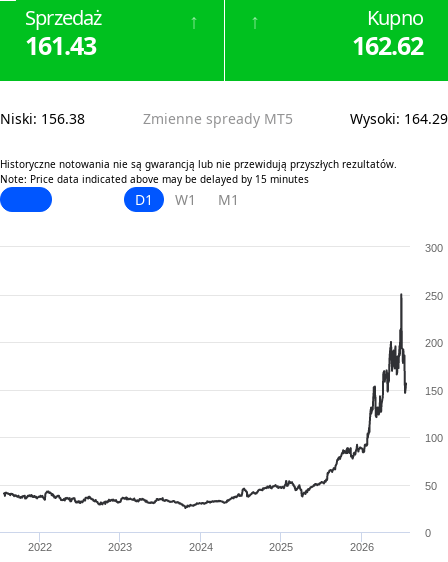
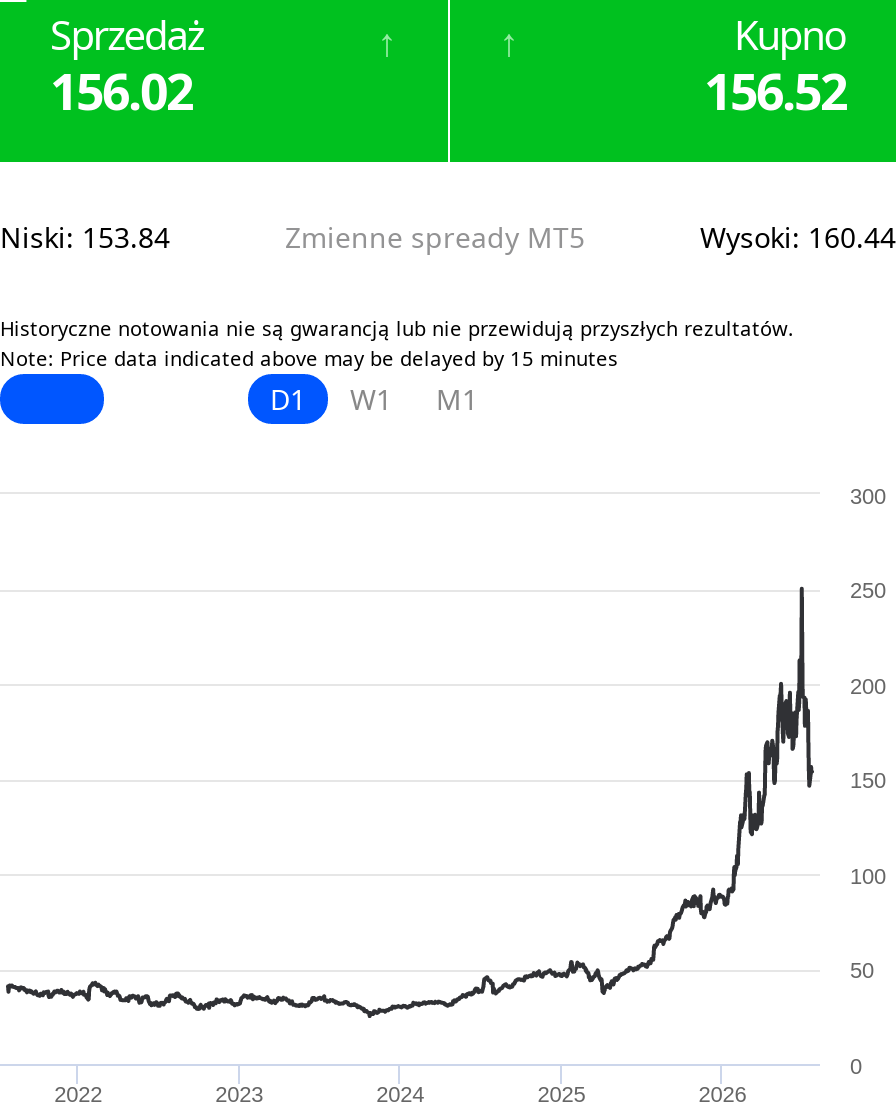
[25,28,96,62] 161.43 -> [50,56,192,124] 156.02
[352,28,423,62] 162.62 -> [704,56,846,124] 156.52
[0,109,85,128] Niski: 156.38 -> [0,218,170,256] Niski: 153.84
[350,109,448,128] Wysoki: 164.29 -> [700,218,896,256] Wysoki: 160.44

